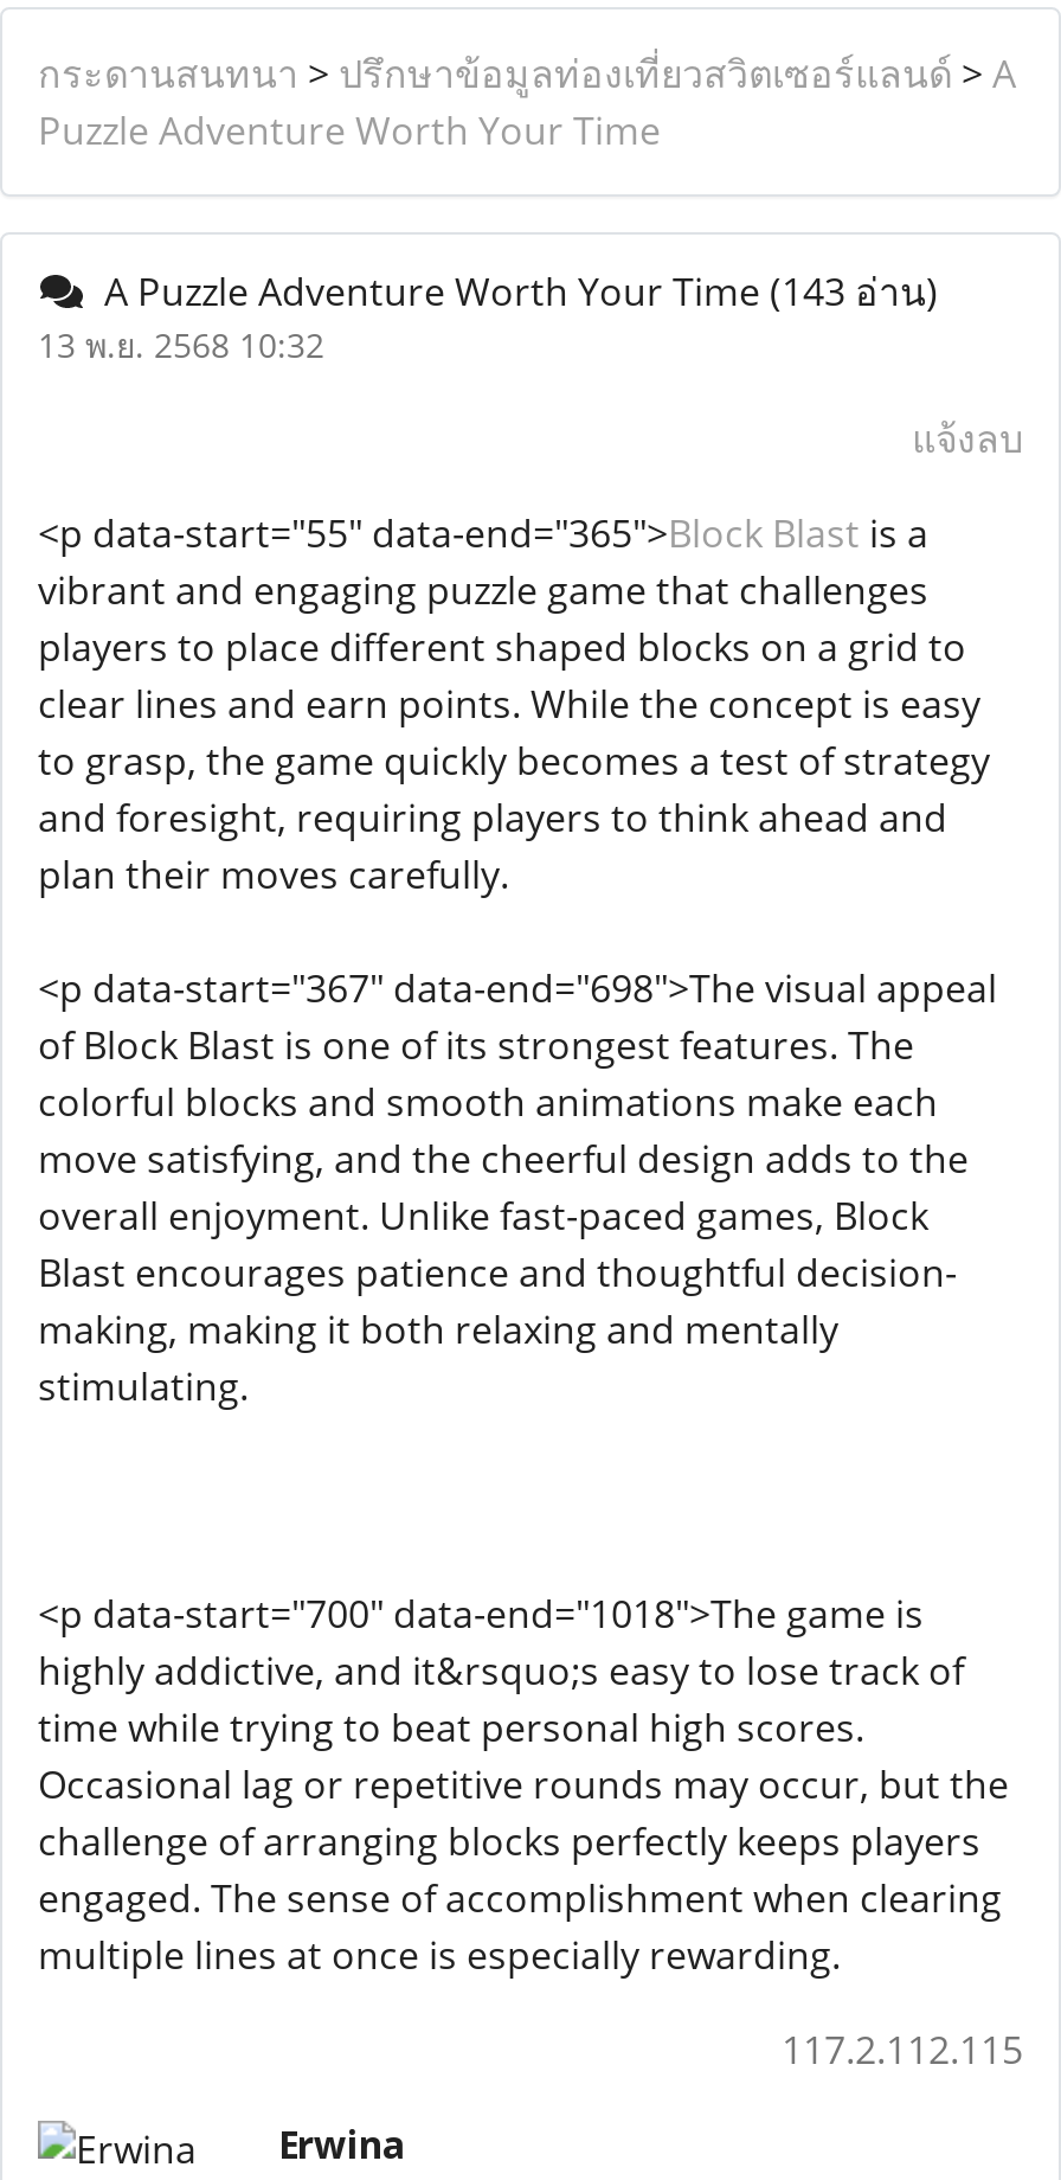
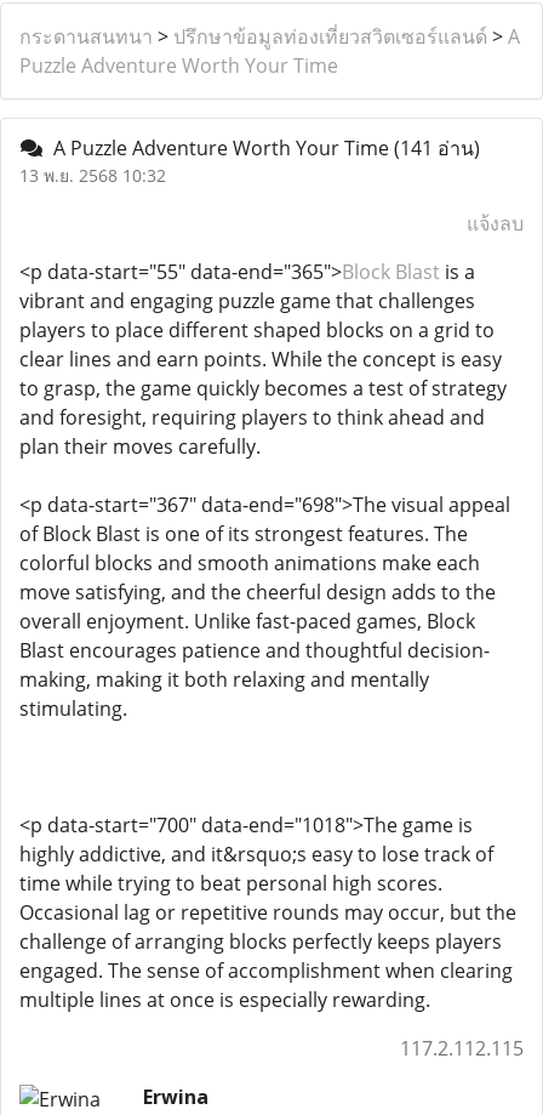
[85,265,938,318] A Puzzle Adventure Worth Your Time (143 อ่าน) -> [44,135,480,161] A Puzzle Adventure Worth Your Time (141 อ่าน)

